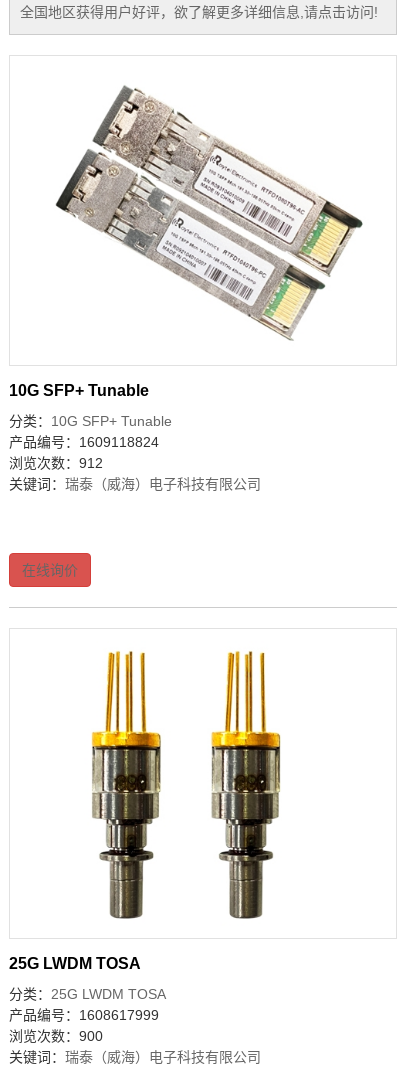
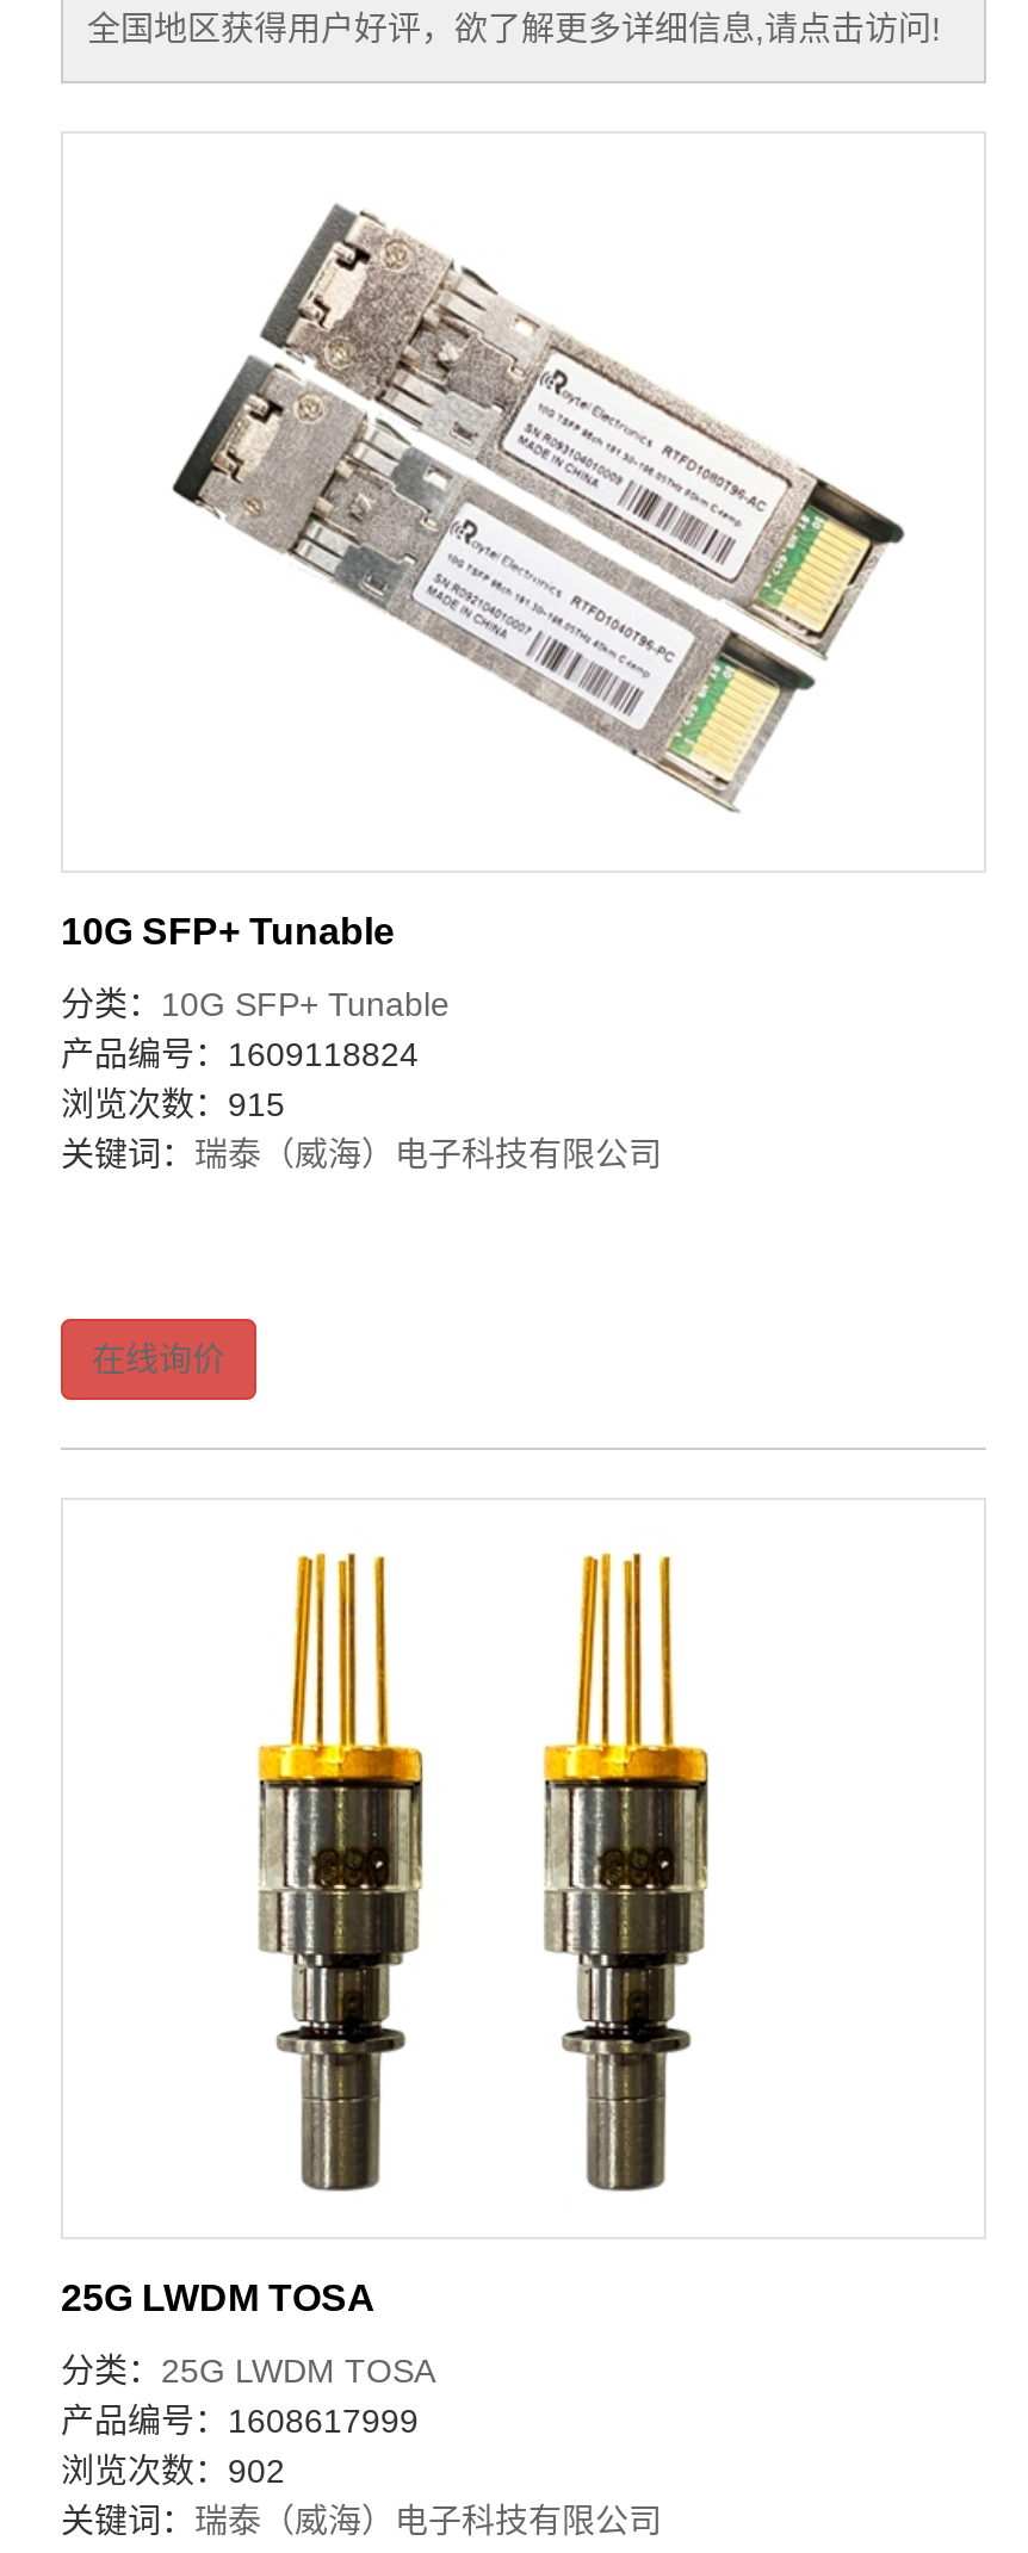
[9,455,103,471] 浏览次数：912 -> [61,1085,285,1124] 浏览次数：915
[9,1028,103,1044] 浏览次数：900 -> [61,2451,285,2490] 浏览次数：902

